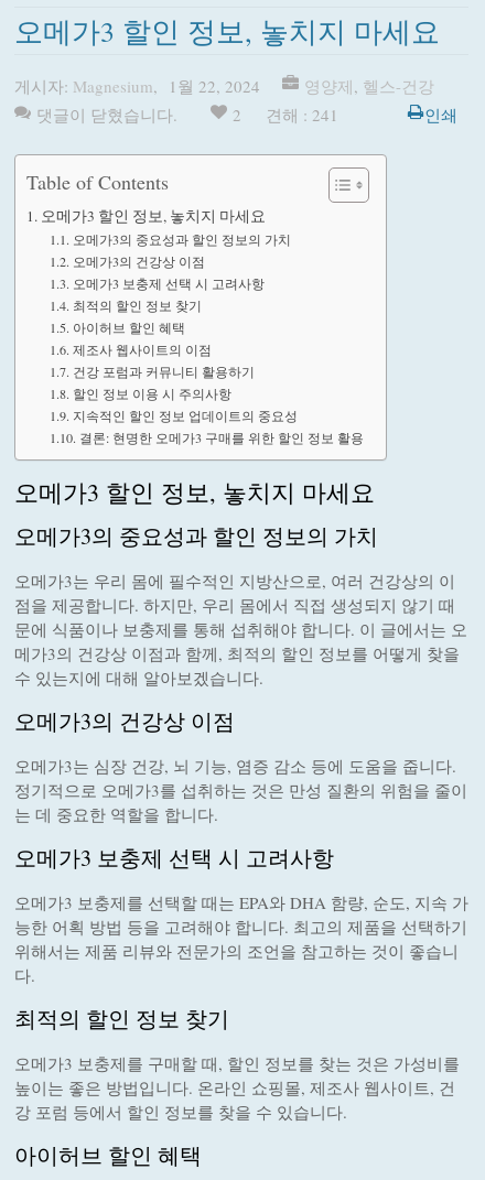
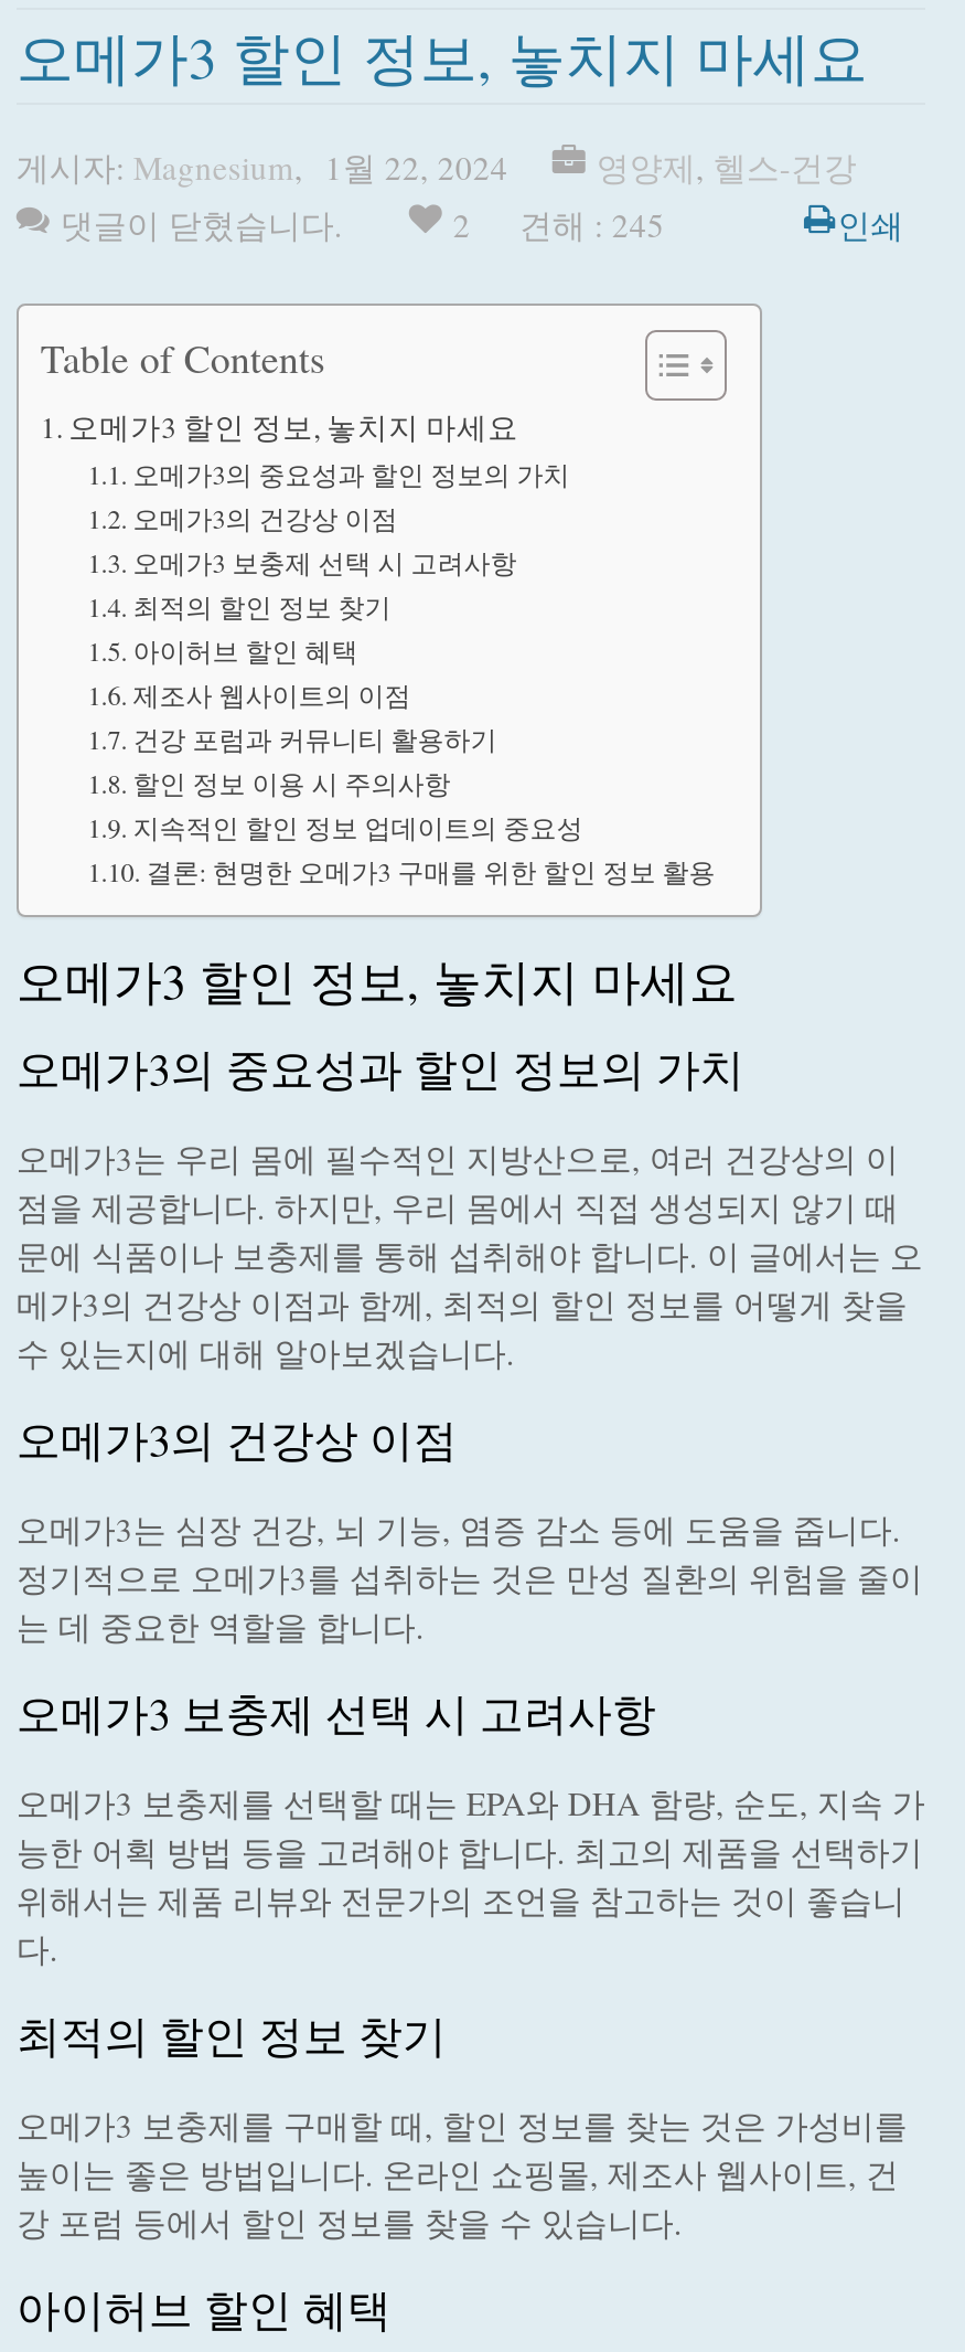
[232,104,338,126] 2 견해 : 241 -> [453,202,665,246] 2 견해 : 245

